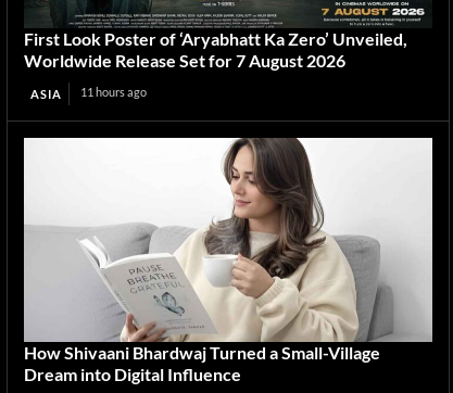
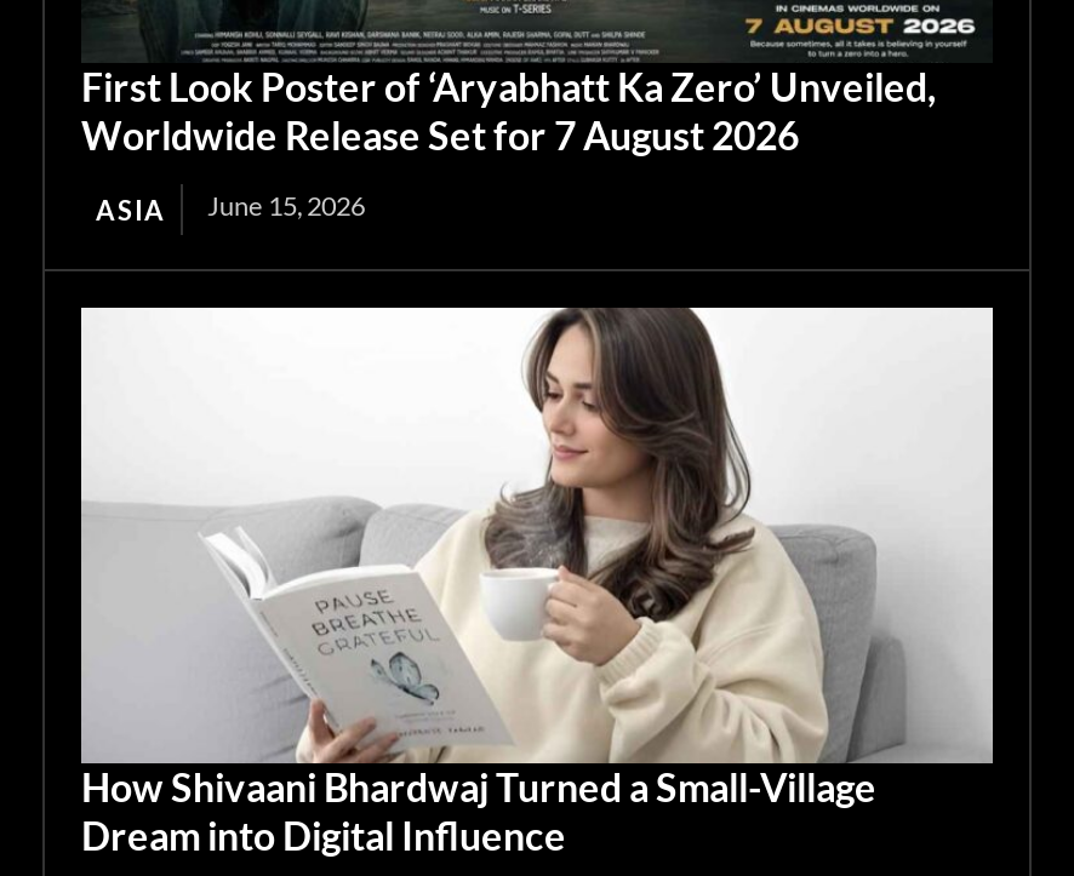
[30,85,147,101] ASIA 11 hours ago -> [96,189,365,225] ASIA June 15, 2026

